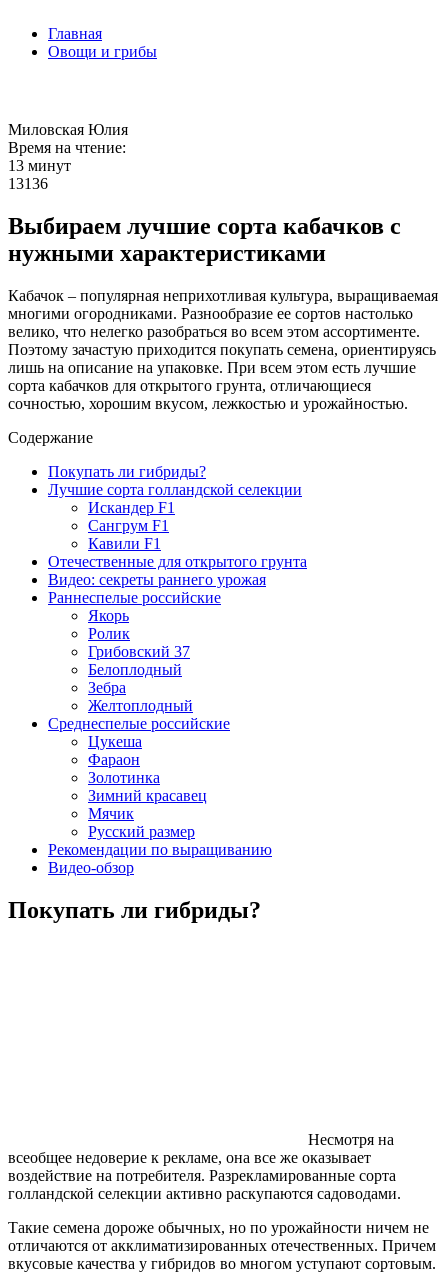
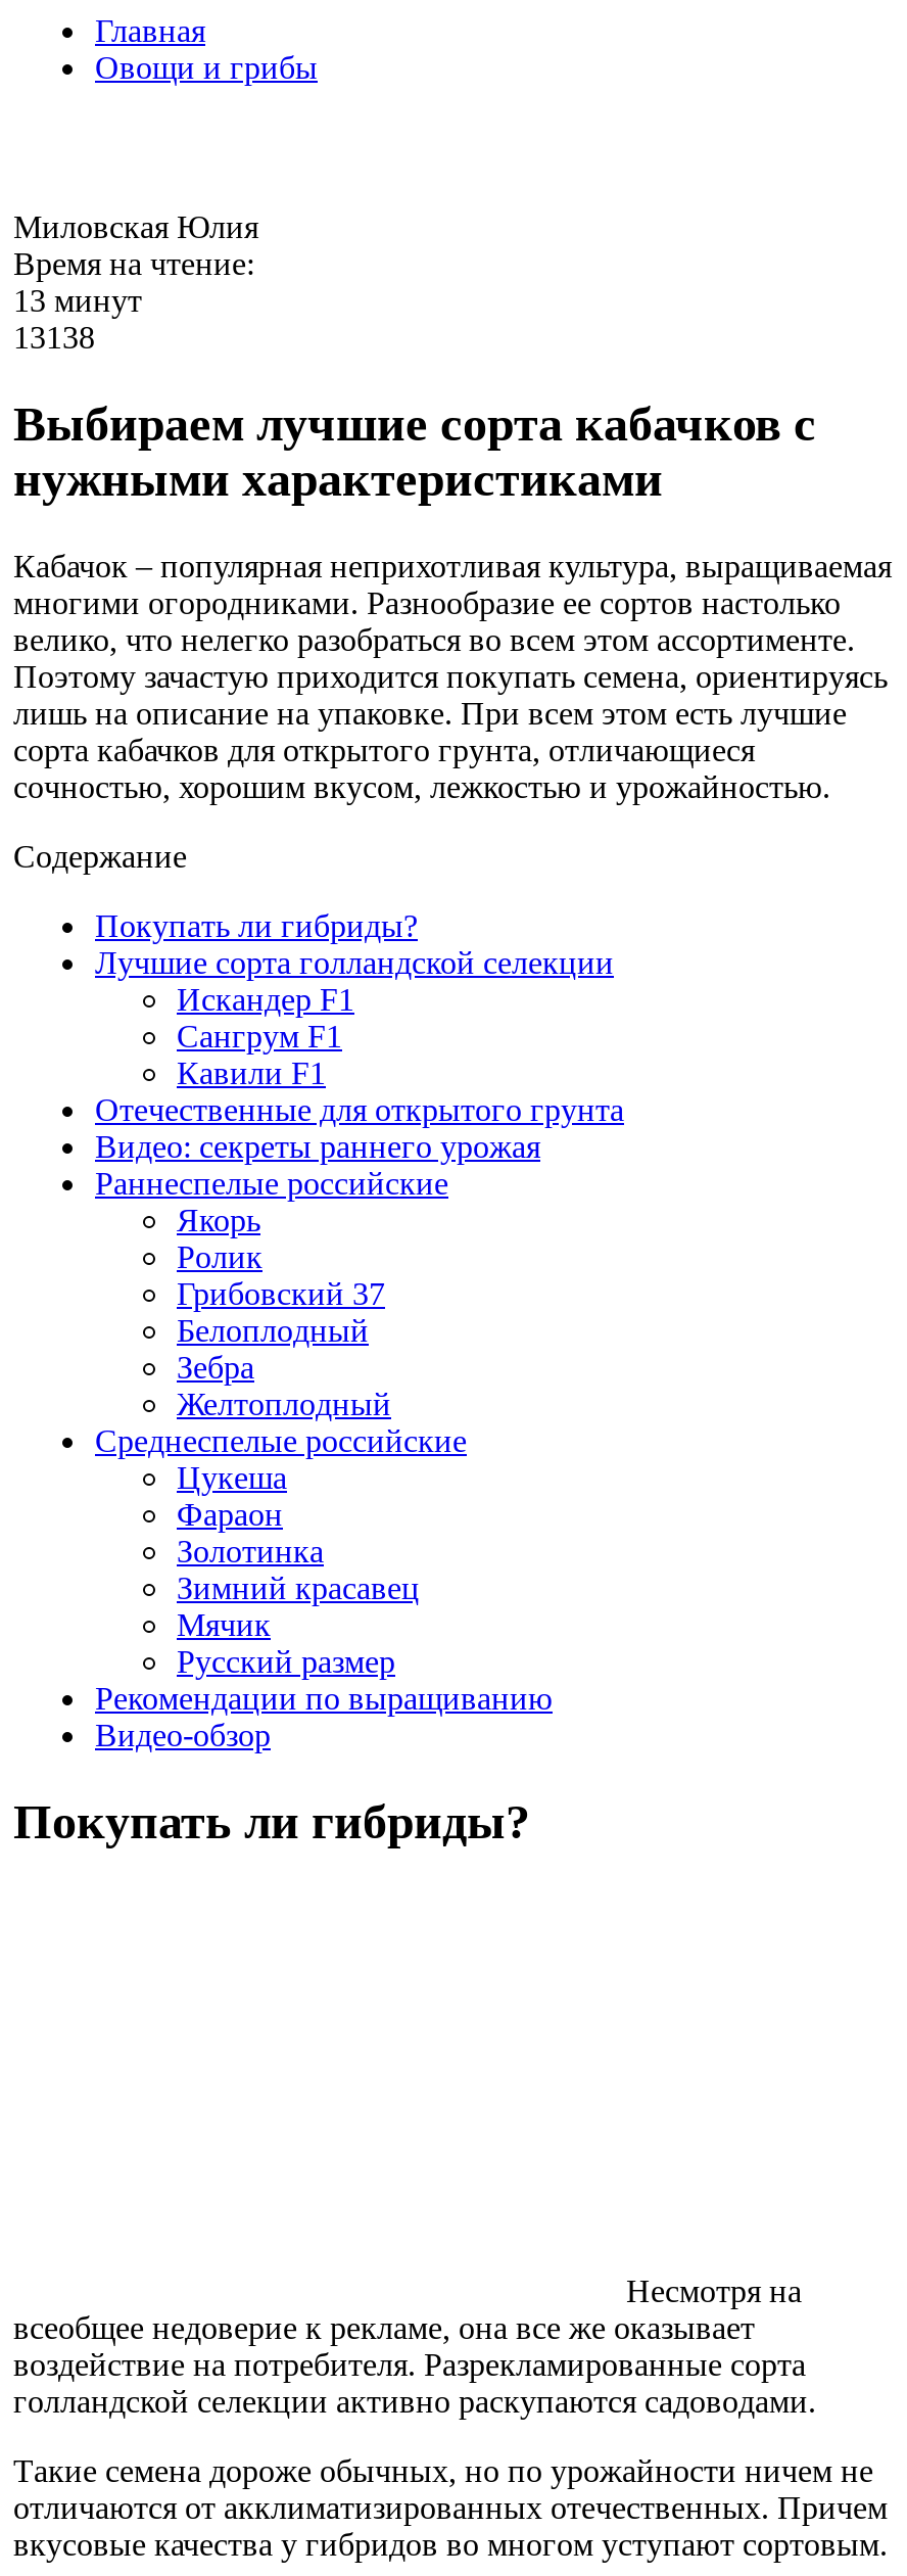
[8,175,48,192] 13136 -> [13,320,95,355] 13138

